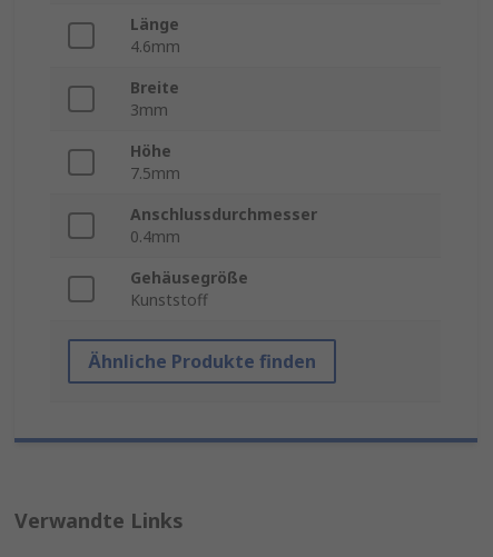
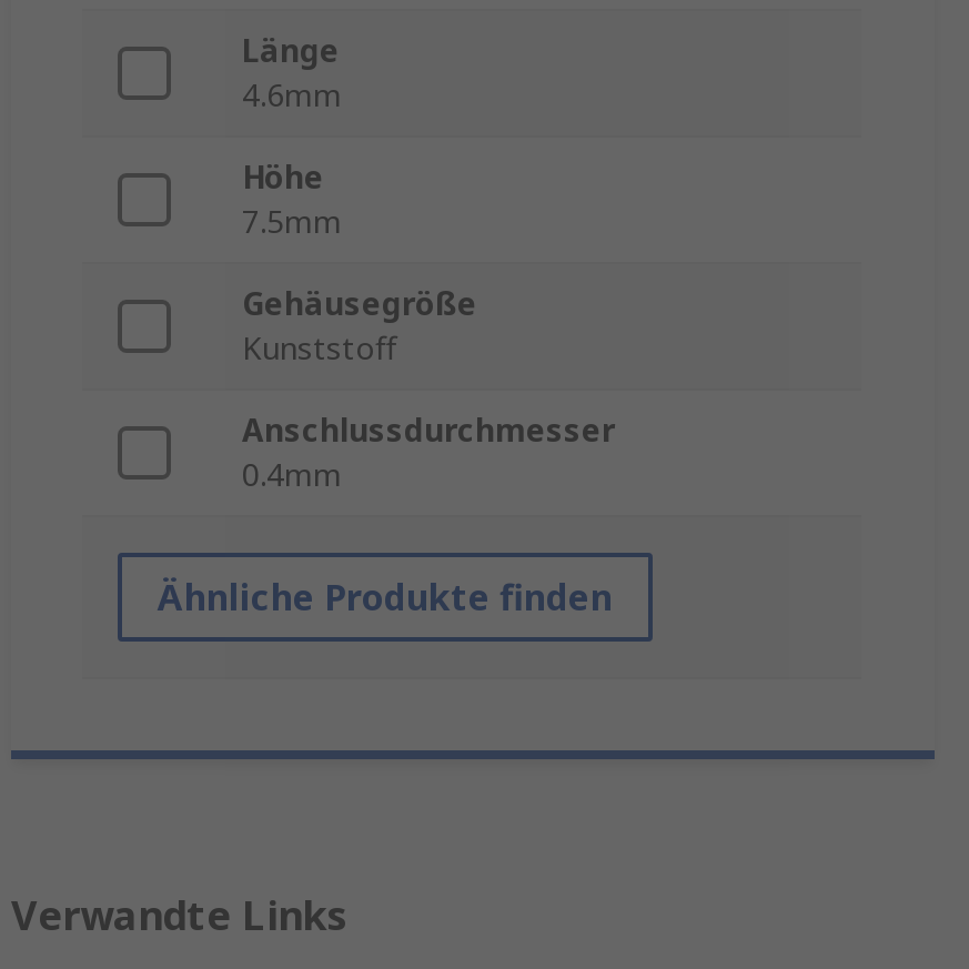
[130,77,179,121] Breite | 3mm -> none
moved [130,267,248,311] -> [242,283,477,370]: Gehäusegröße | Kunststoff

